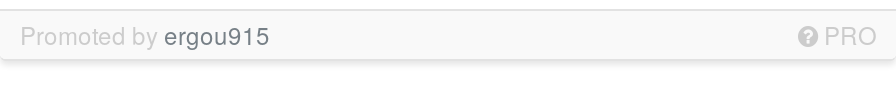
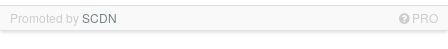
[20,17,270,51] Promoted by ergou915 -> [10,9,117,26] Promoted by SCDN

